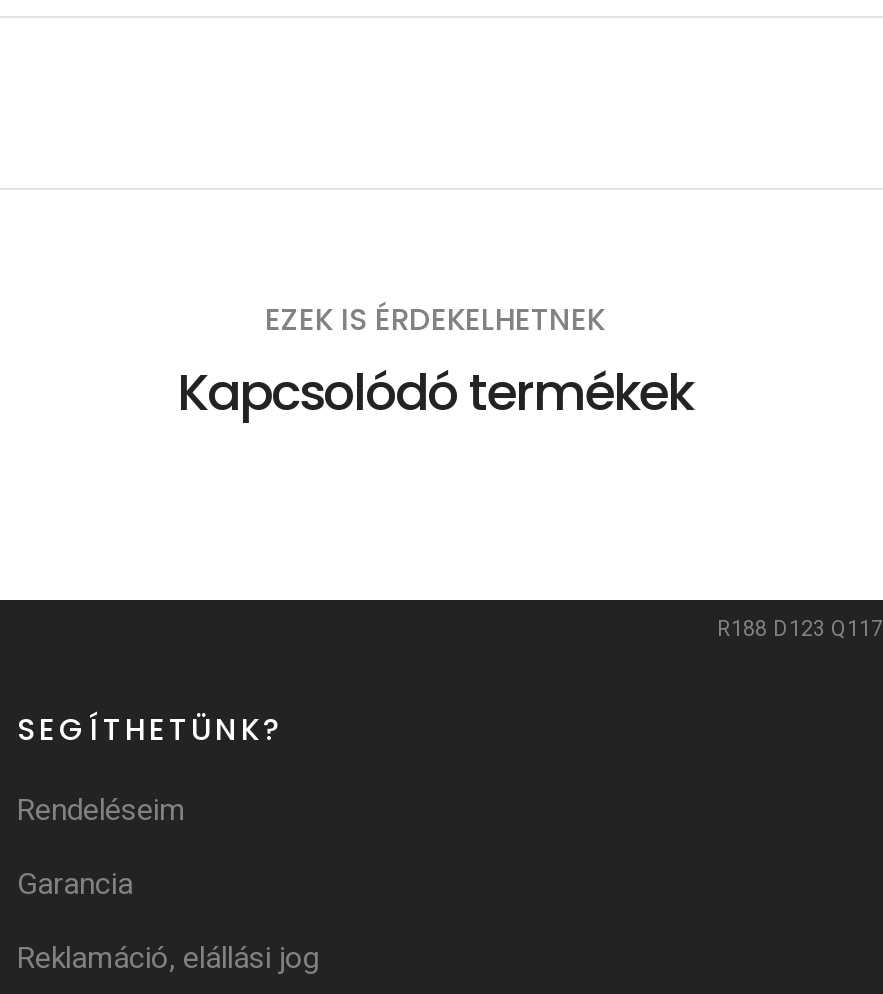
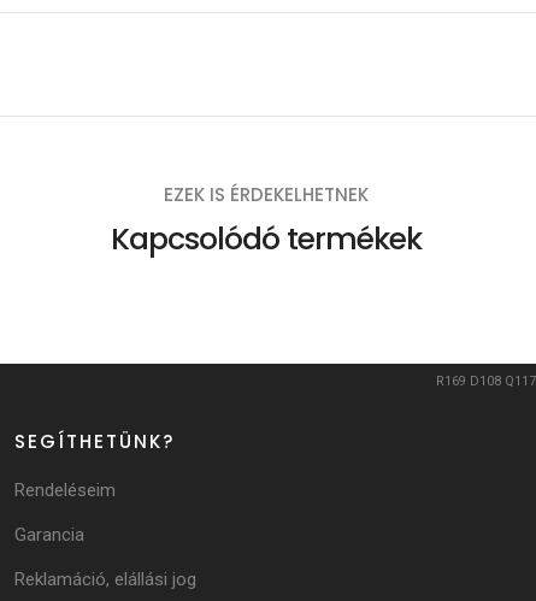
[717,617,883,643] R188 D123 Q117 -> [436,374,536,389] R169 D108 Q117

